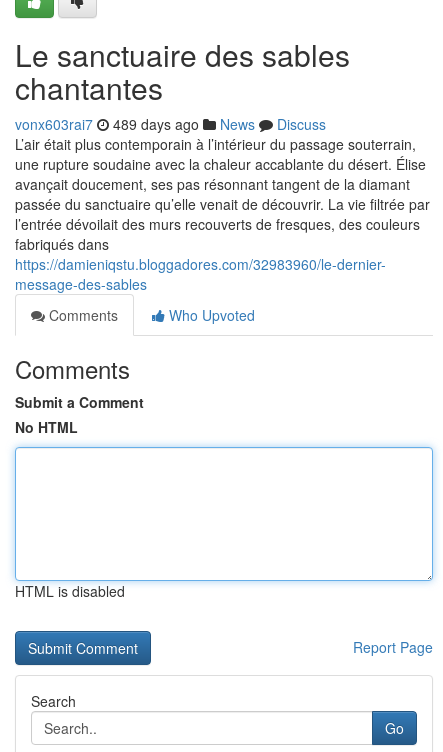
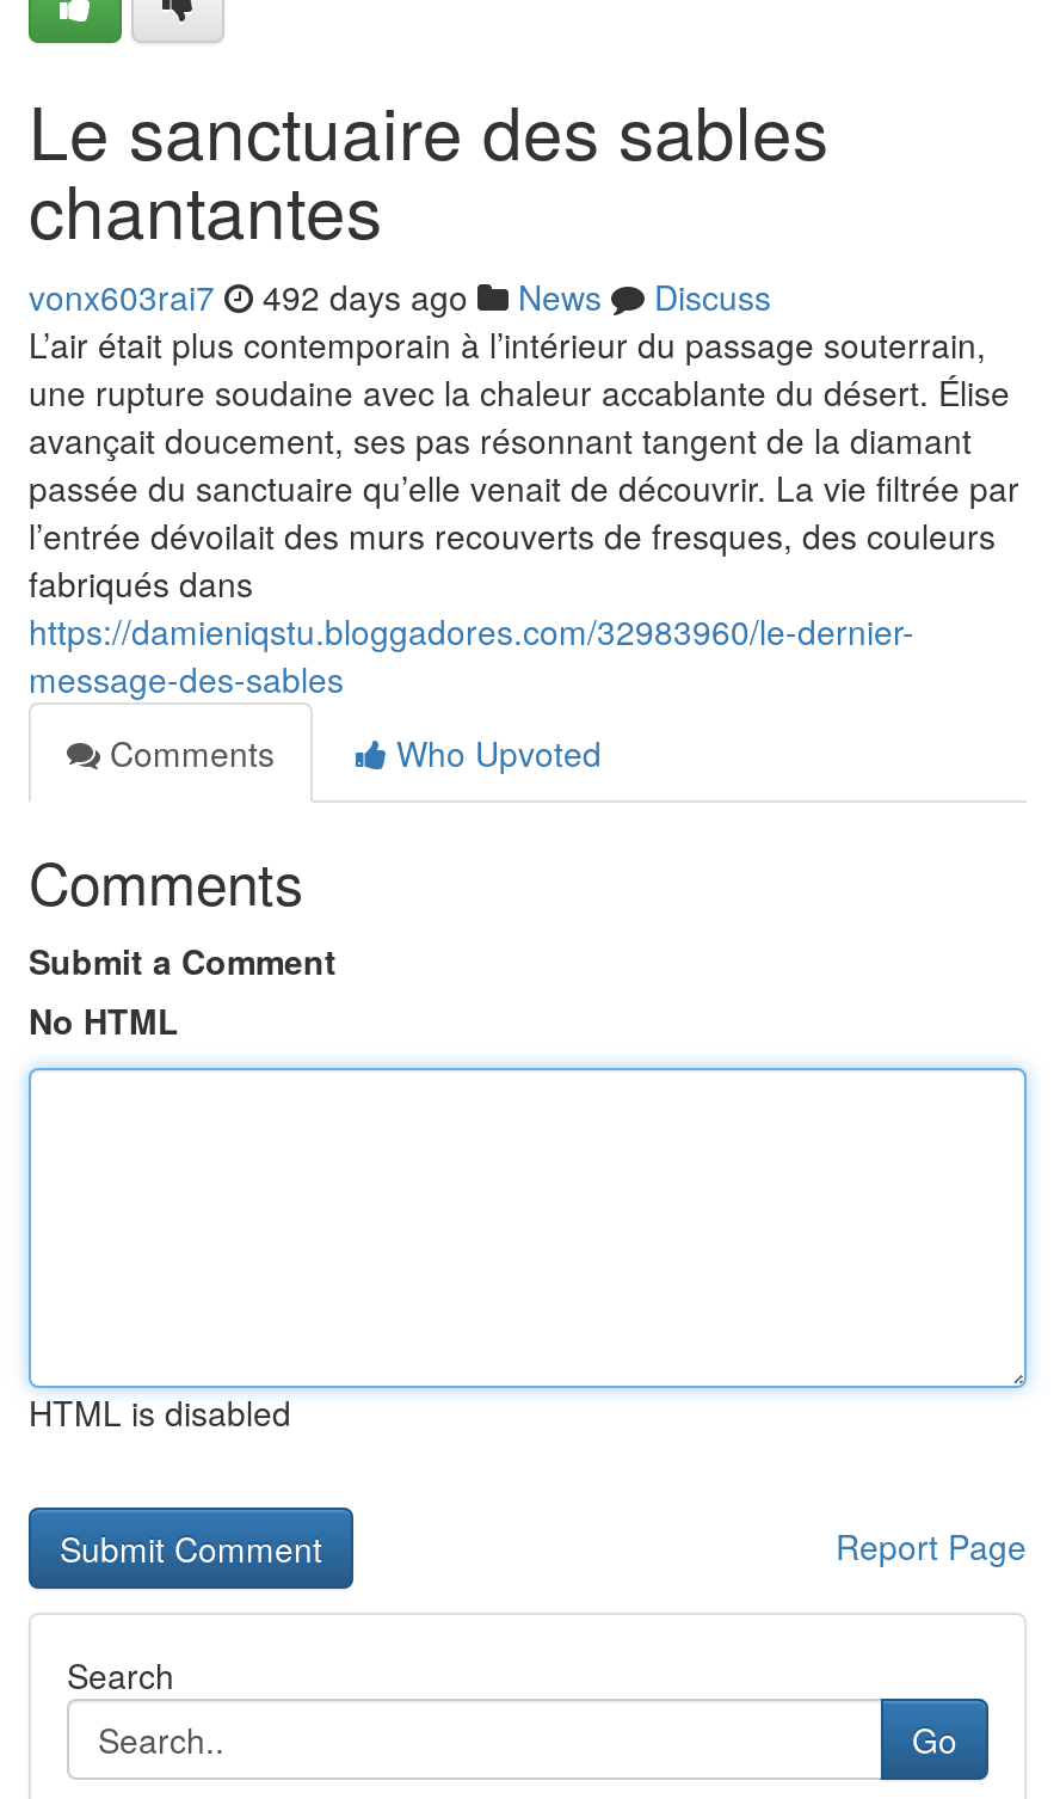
[15,114,326,134] vonx603rai7 489 days ago News Discuss -> [29,272,771,320] vonx603rai7 492 days ago News Discuss

